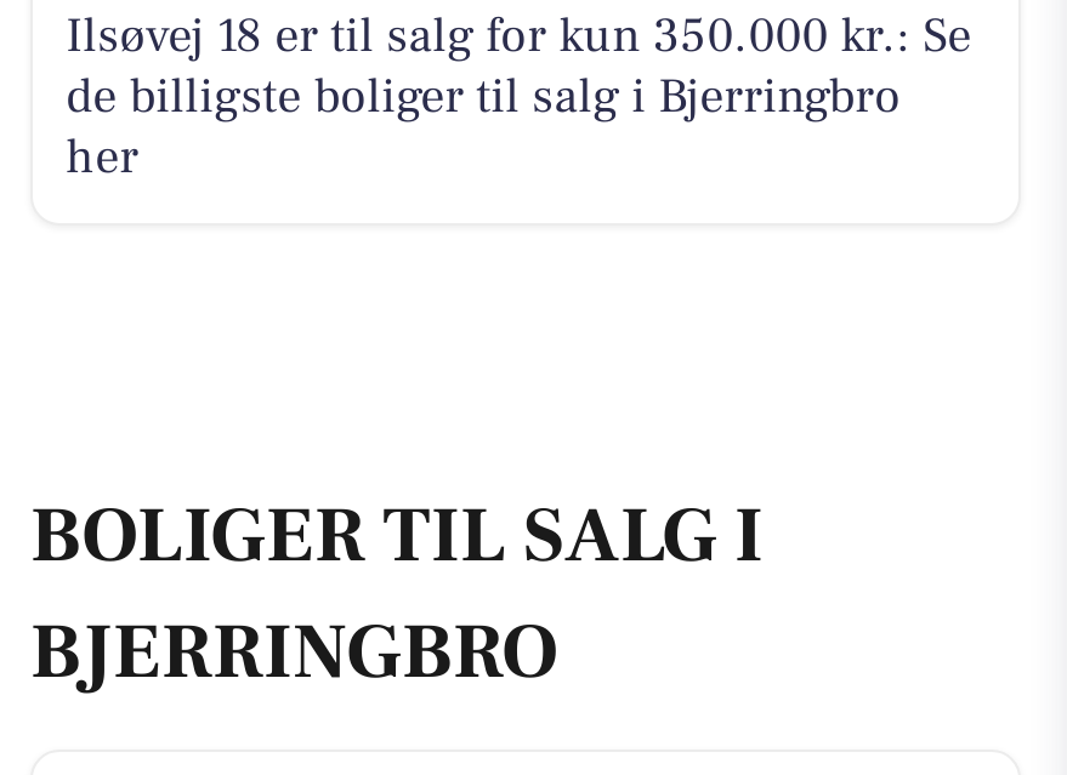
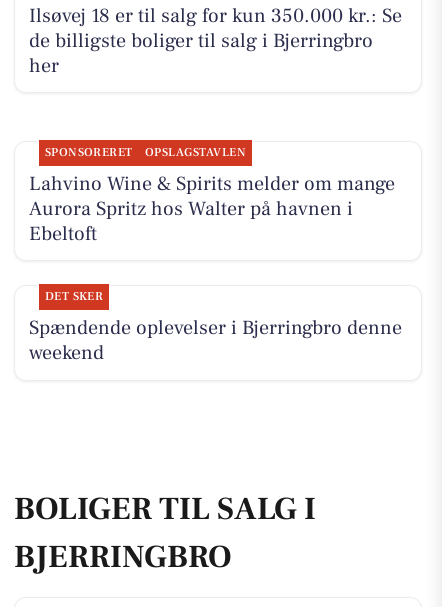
none -> [29,145,402,366] SPONSORERET | OPSLAGSTAVLEN | Lahvino Wine & Spirits melder om mange | Aurora Spritz hos Walter på havnen i | Ebeltoft | DET SKER | Spændende oplevelser i Bjerringbro denne | weekend

